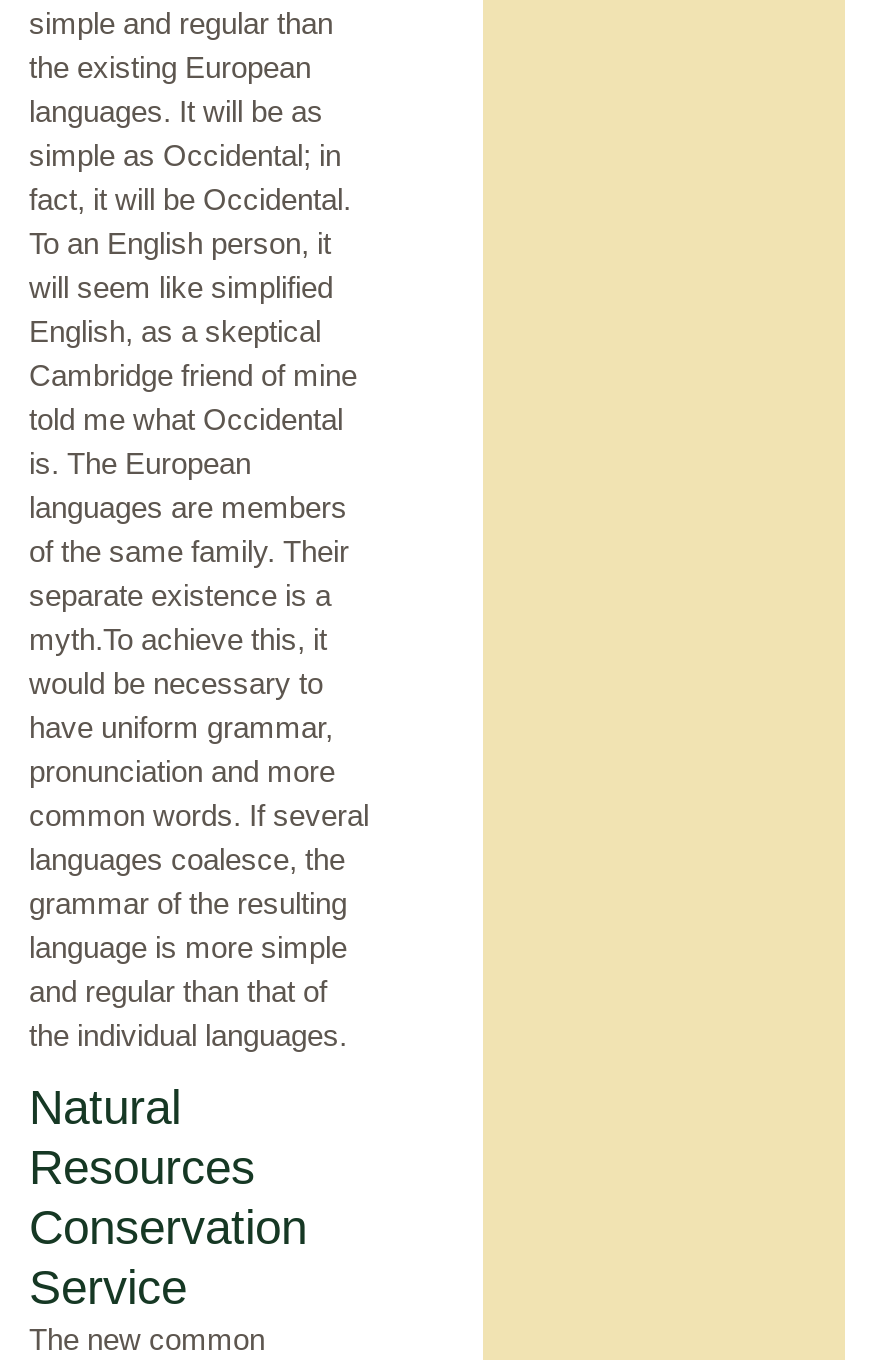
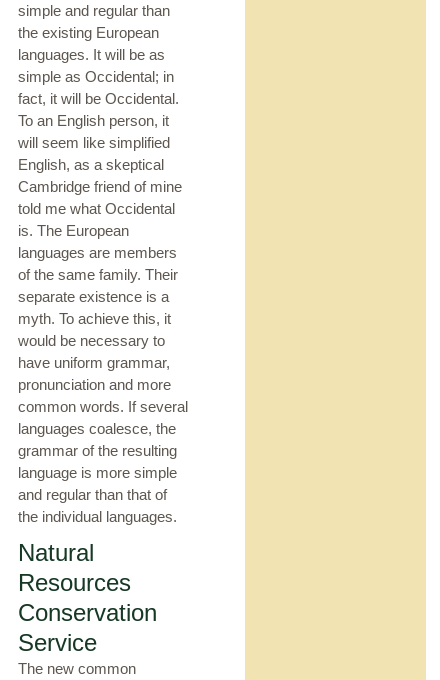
[29,621,327,655] myth.To achieve this, it -> [18,310,171,327] myth. To achieve this, it

